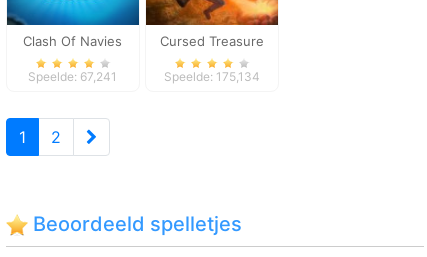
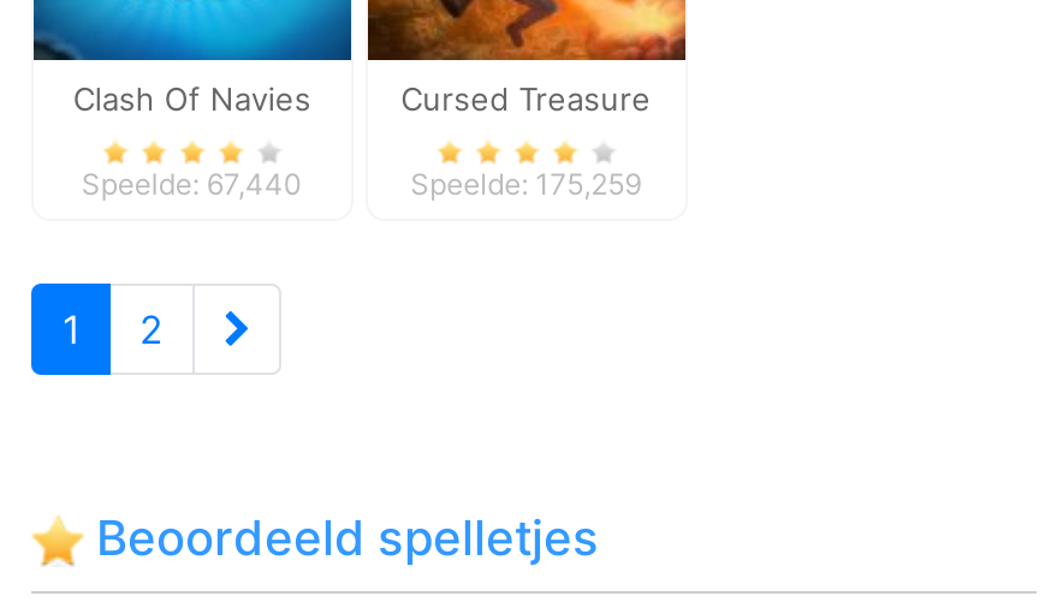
[28,68,117,83] Speelde: 67,241 -> [82,165,303,201] Speelde: 67,440
[164,68,260,83] Speelde: 175,134 -> [410,165,641,201] Speelde: 175,259

